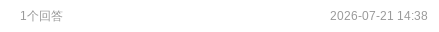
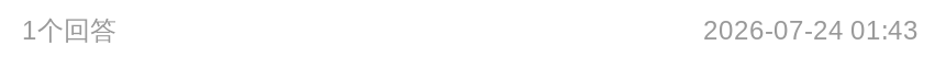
[330,9,428,23] 2026-07-21 14:38 -> [703,15,919,46] 2026-07-24 01:43

